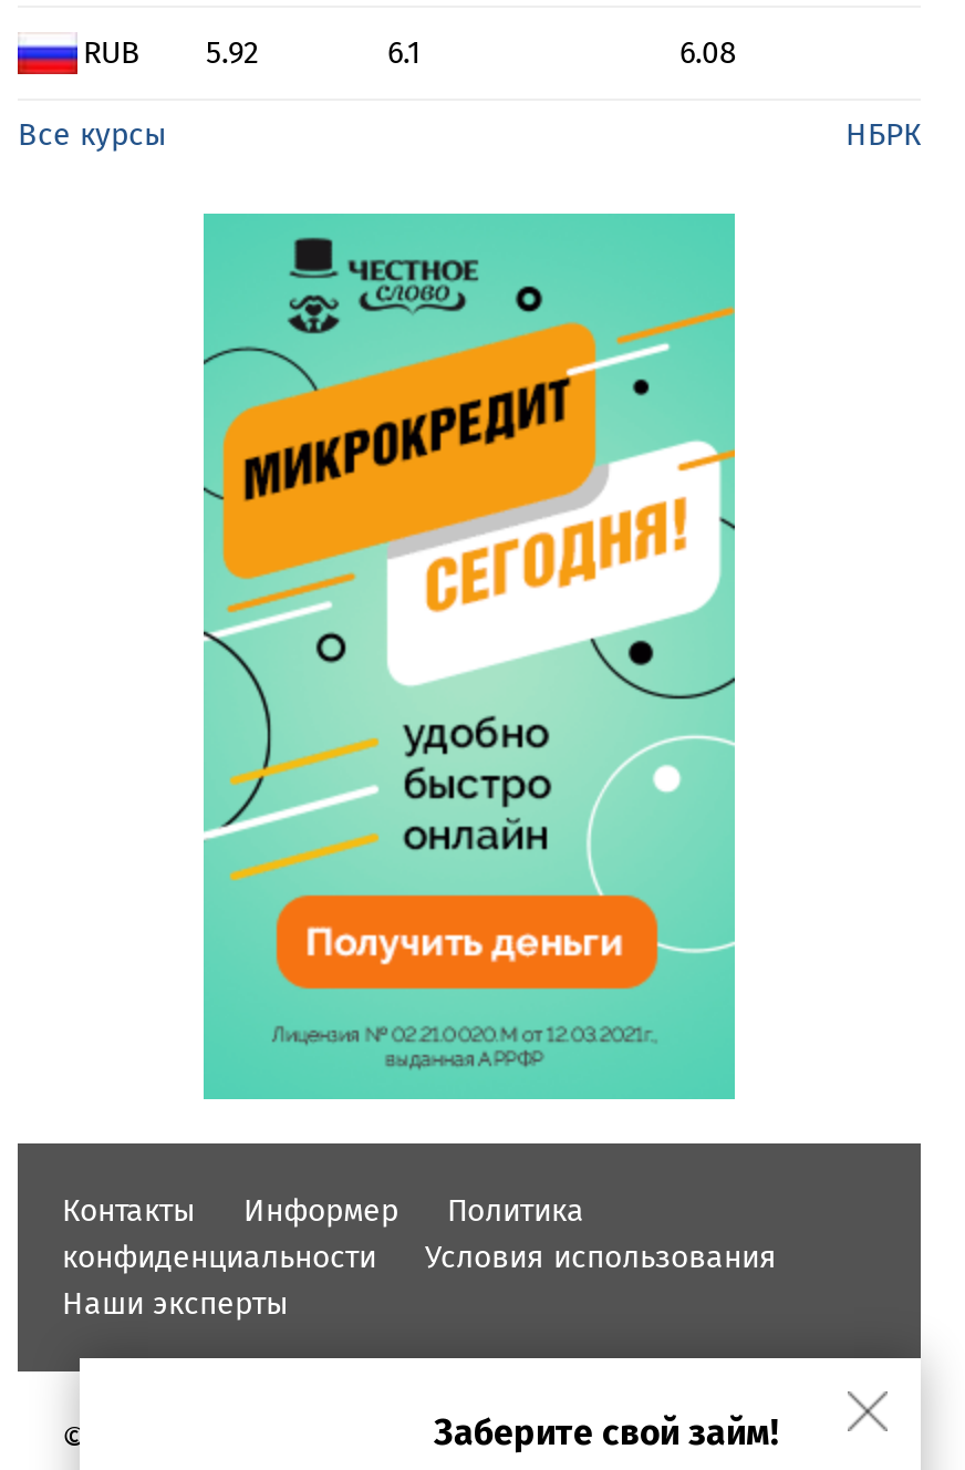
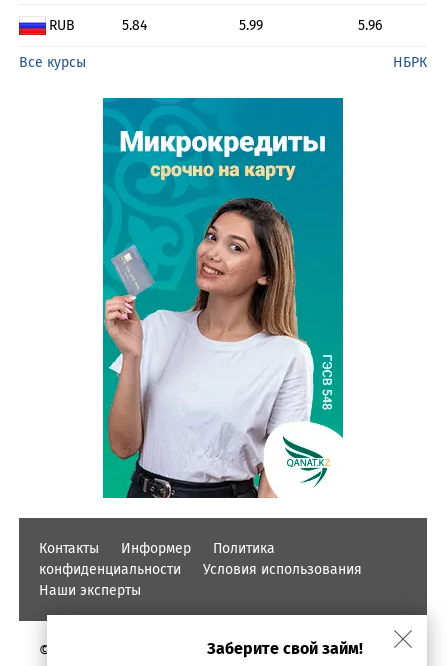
[206,34,259,72] 5.92 -> [121,17,146,34] 5.84
[387,34,421,72] 6.1 -> [238,17,262,34] 5.99
[679,34,737,72] 6.08 -> [358,17,382,34] 5.96
[201,214,737,1101] [image] -> [102,98,344,499] [image]

